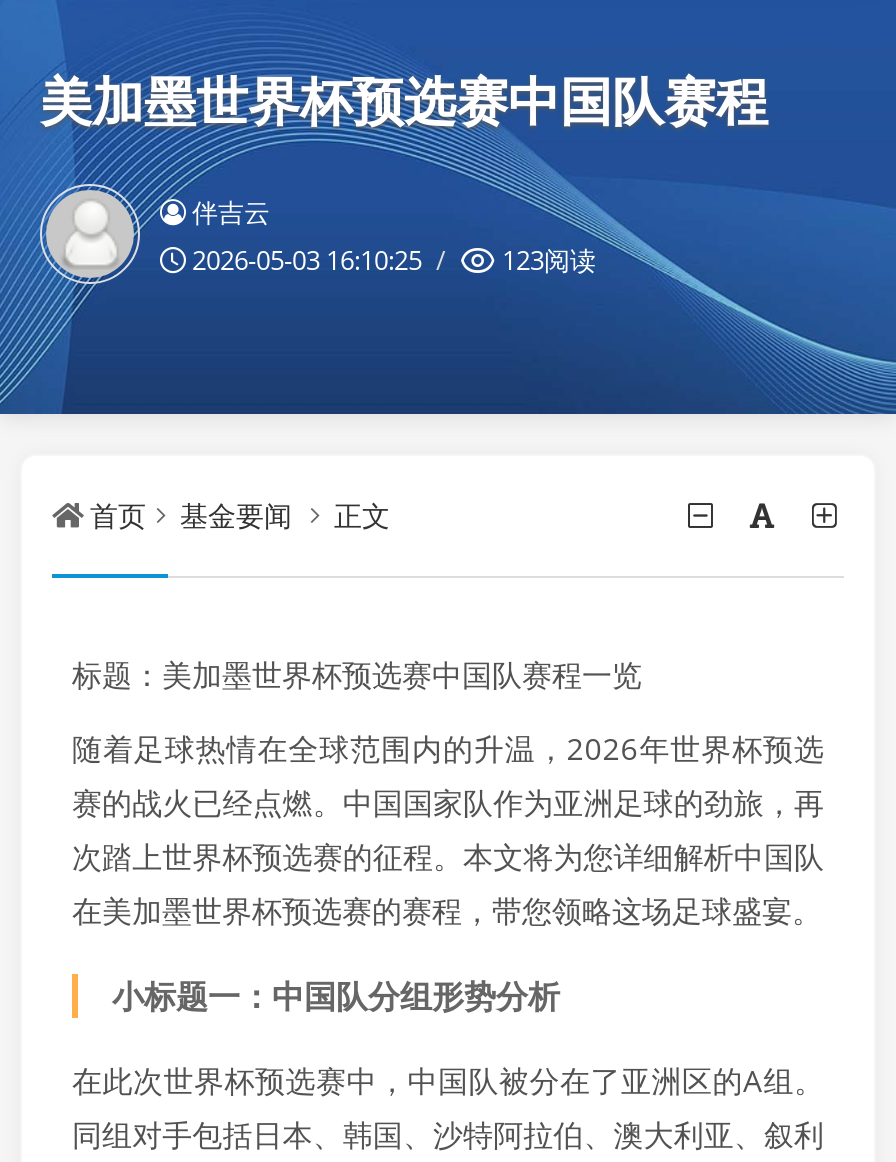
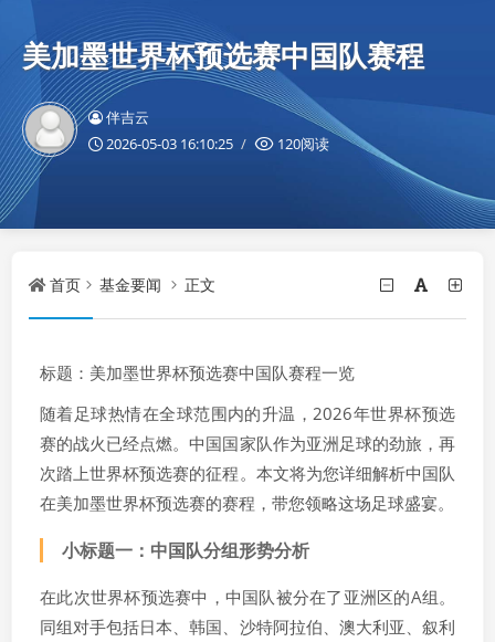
[502,241,596,277] 123阅读 -> [277,133,329,153] 120阅读

